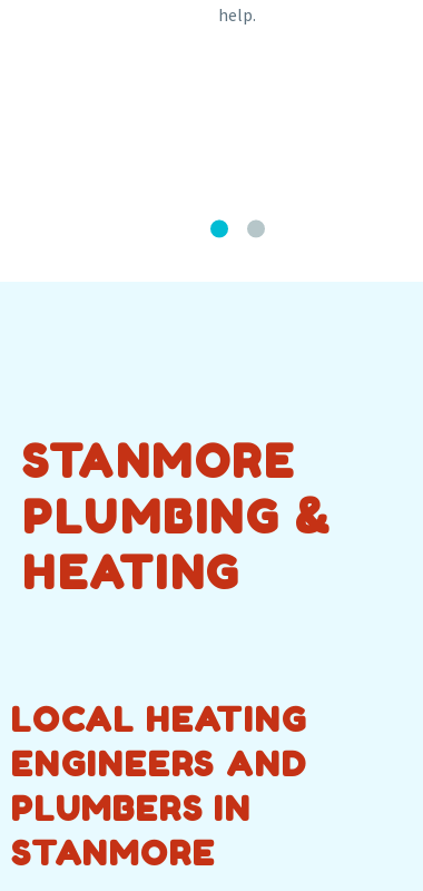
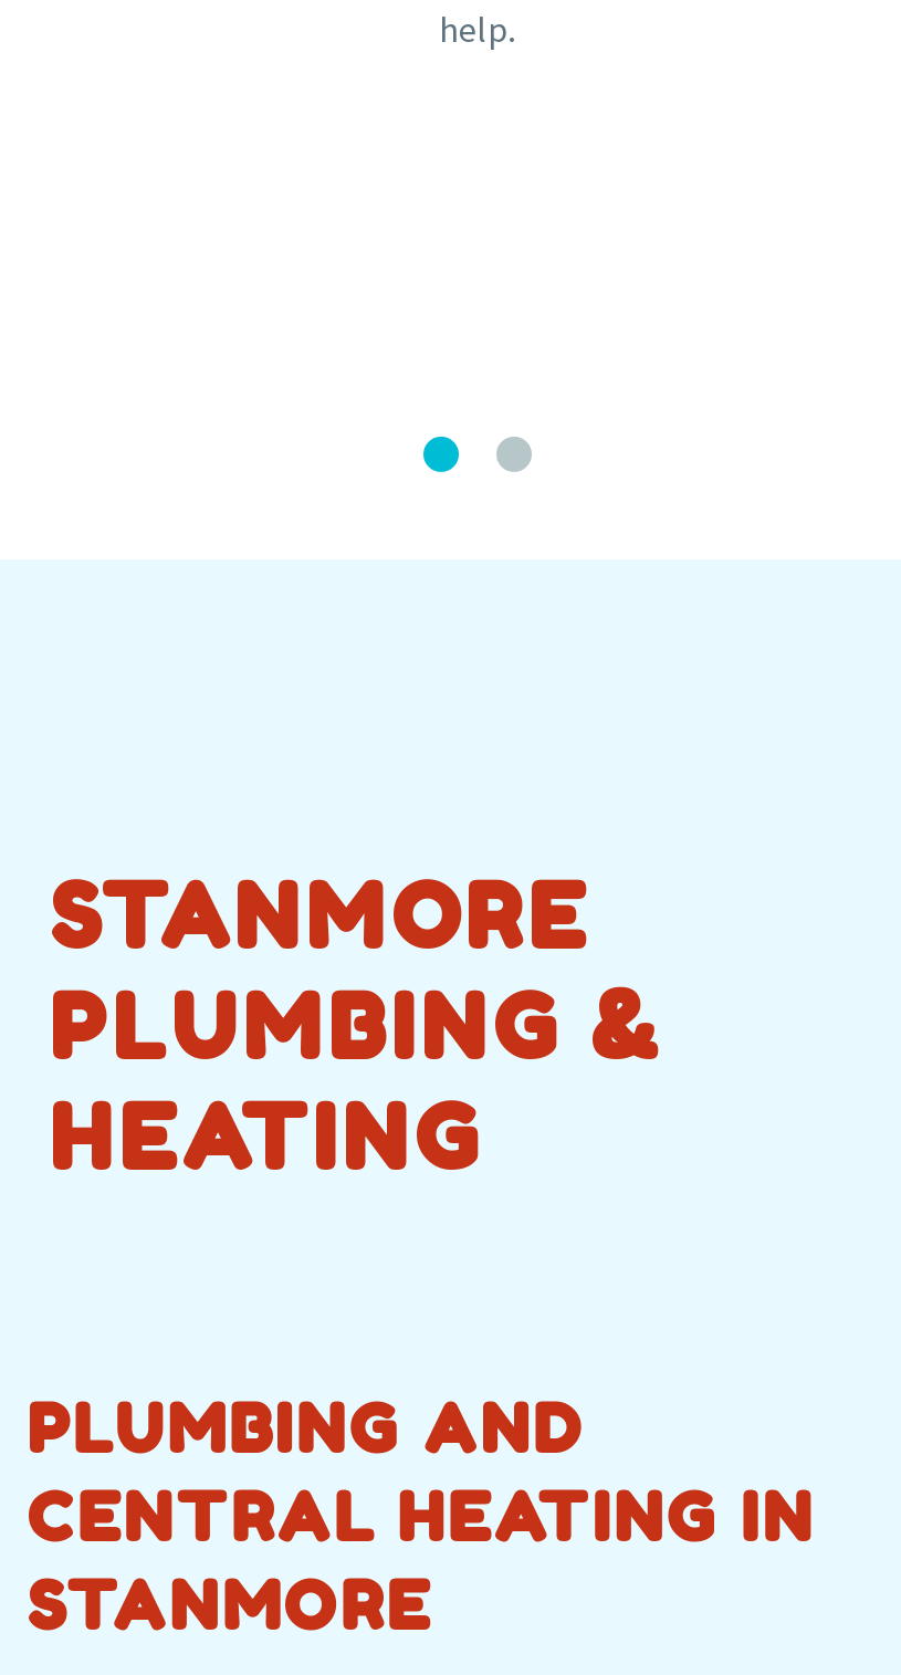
[11,699,308,829] LOCAL HEATING | ENGINEERS AND | PLUMBERS IN -> [28,1388,816,1556] PLUMBING AND | CENTRAL HEATING IN

